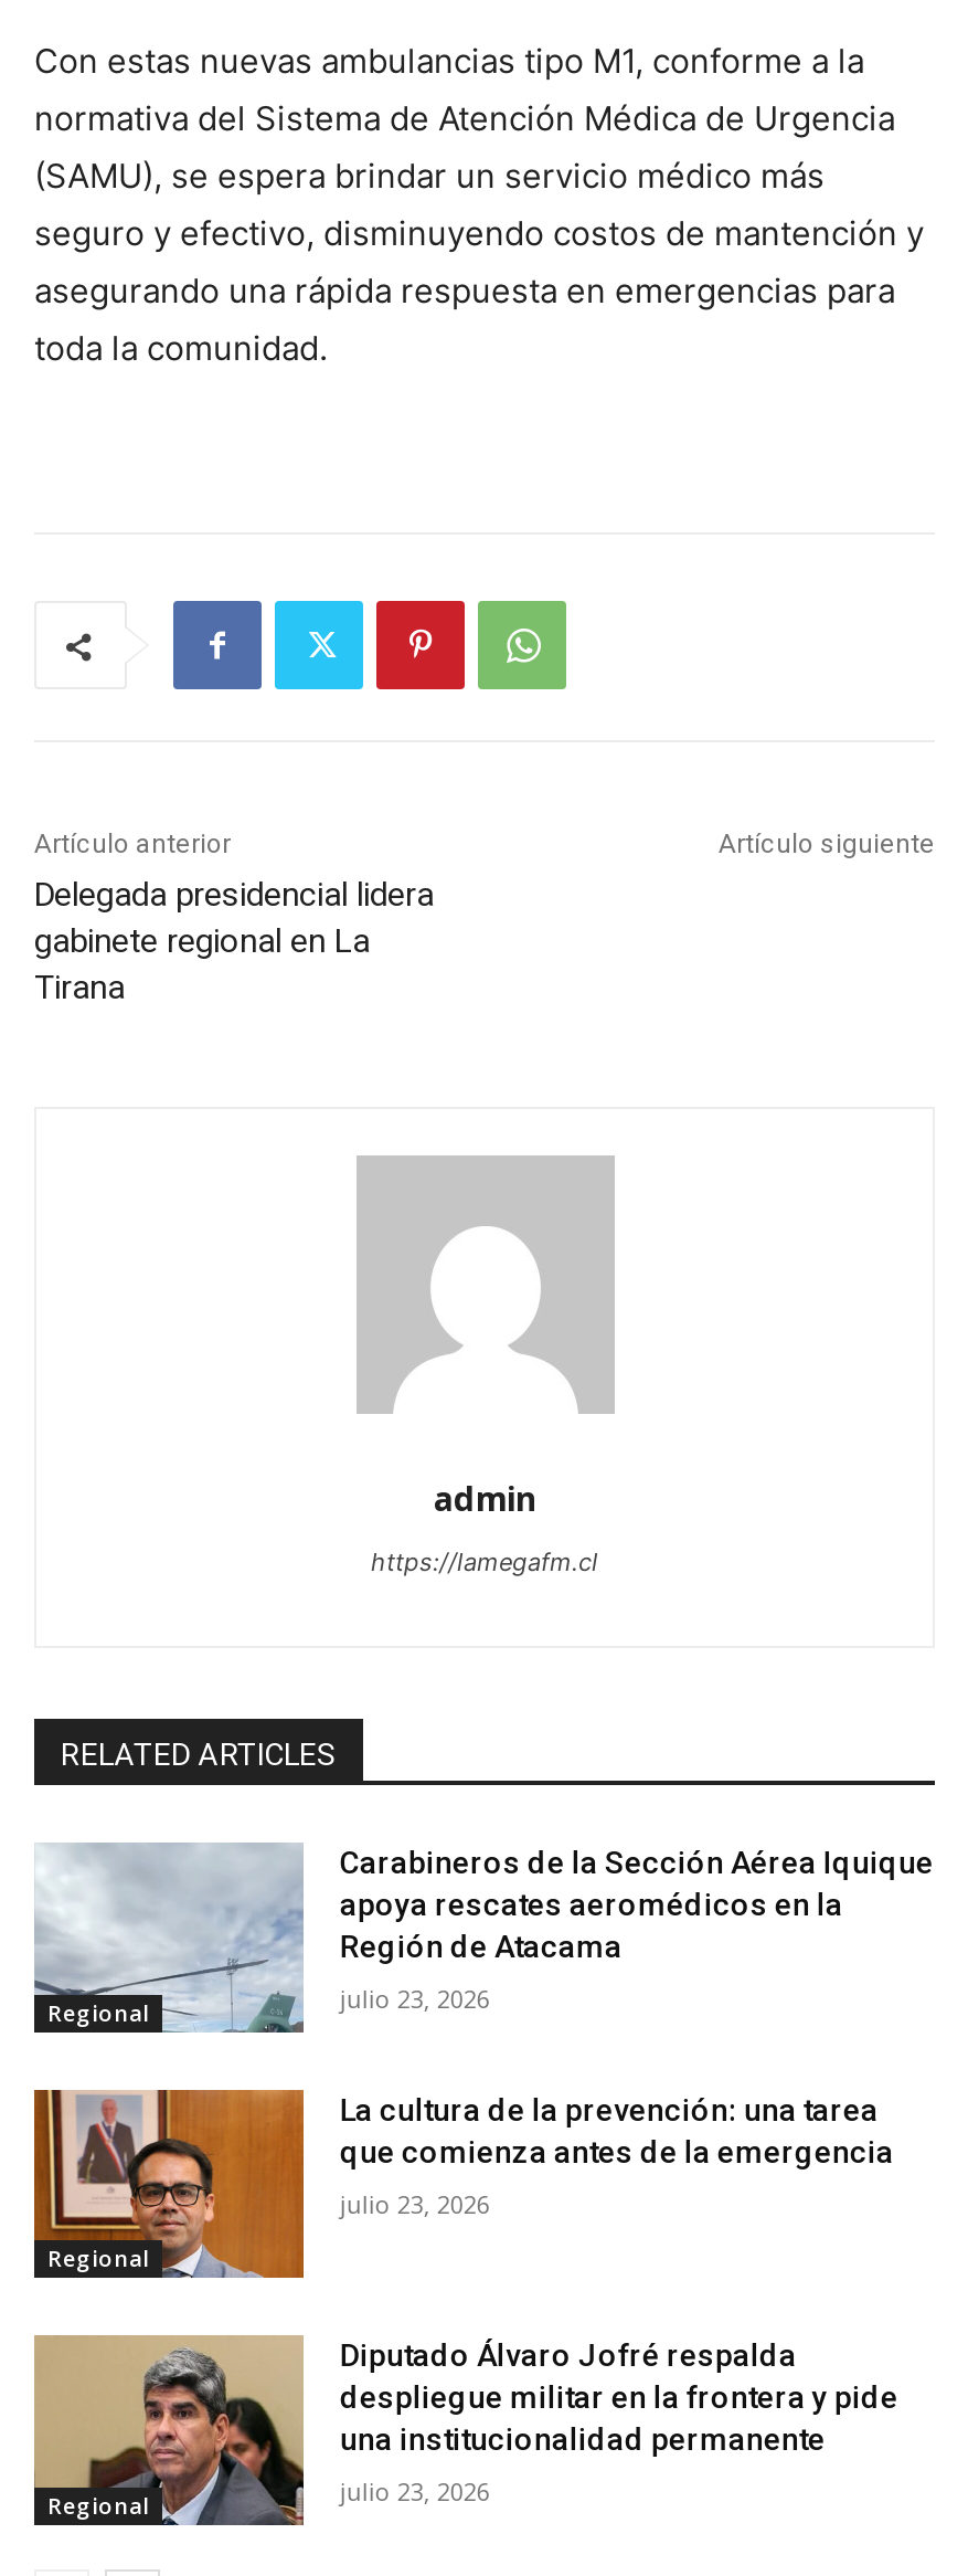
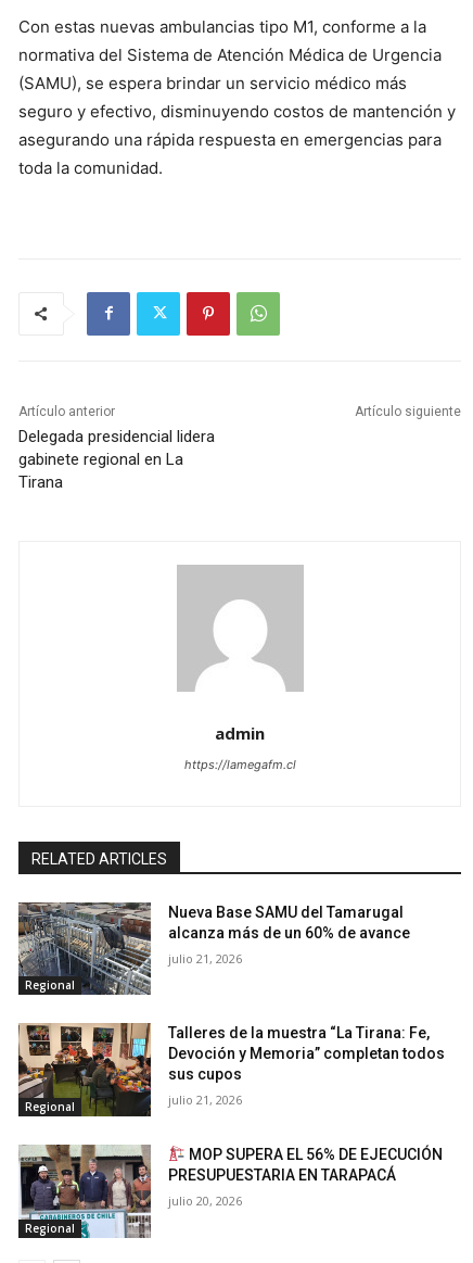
[34,1843,934,2035] [image] | Carabineros de la Sección Aérea Iquique | apoya rescates aeromédicos en la | Región de Atacama -> [17,901,411,996] [image] | Nueva Base SAMU del Tamarugal | alcanza más de un 60% de avance
[340,1981,490,2014] julio 23, 2026 -> [169,950,242,966] julio 21, 2026
[32,2090,894,2280] [image] | La cultura de la prevención: una tarea | que comienza antes de la emergencia -> [17,1022,445,1117] [image] | Talleres de la muestra “La Tirana: Fe, | Devoción y Memoria” completan todos | sus cupos
[340,2186,490,2219] julio 23, 2026 -> [169,1092,242,1108] julio 21, 2026
[32,2335,898,2527] [image] | Diputado Álvaro Jofré respalda | despliegue militar en la frontera y pide | una institucionalidad permanente -> [18,1144,443,1239] [image] | MOP SUPERA EL 56% DE EJECUCIÓN | PRESUPUESTARIA EN TARAPACÁ
[340,2475,490,2508] julio 23, 2026 -> [169,1193,242,1209] julio 20, 2026

